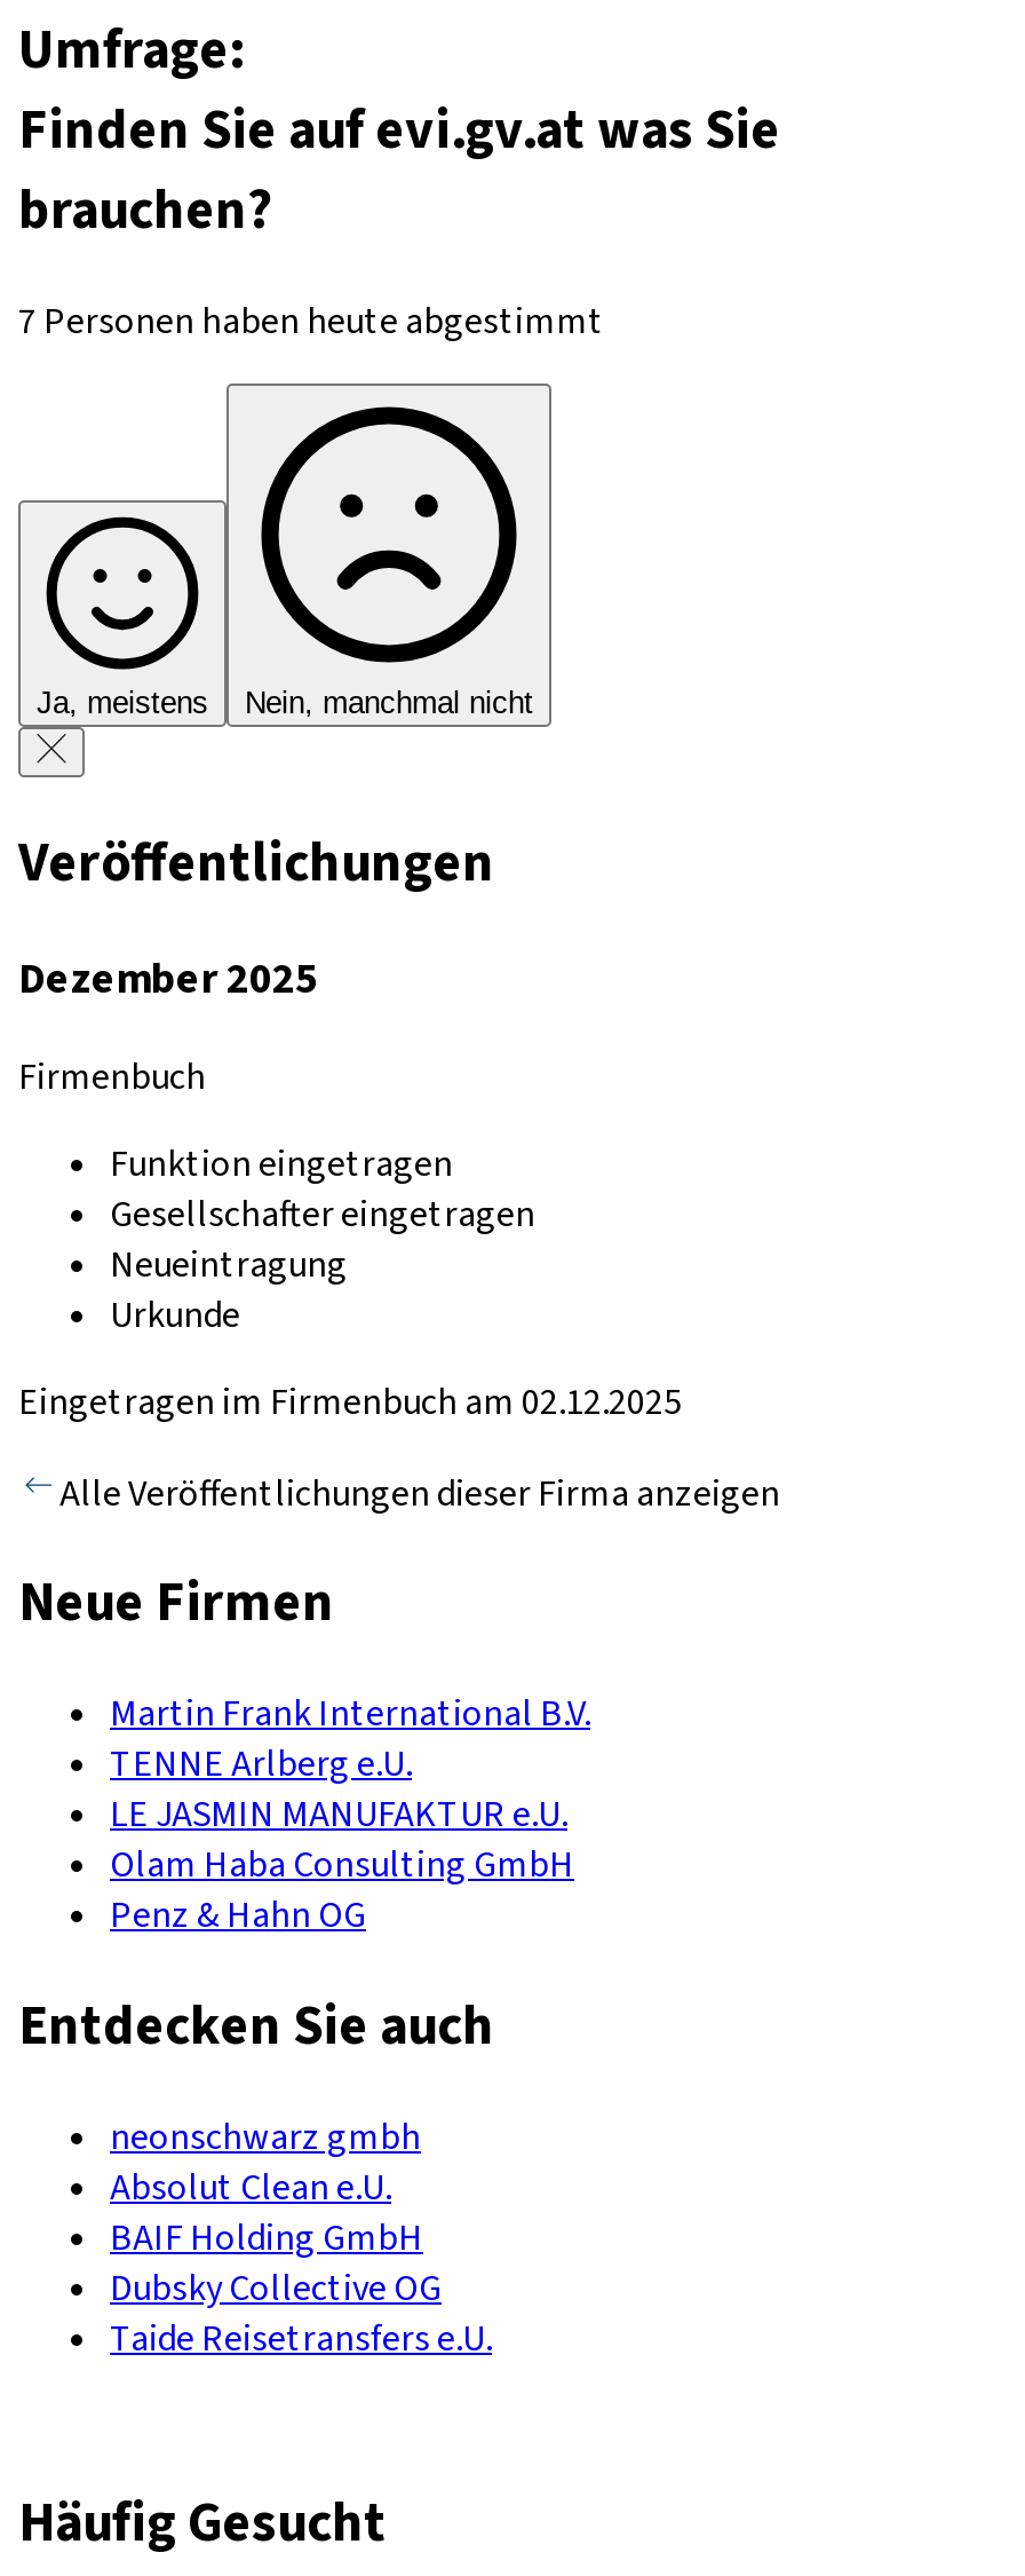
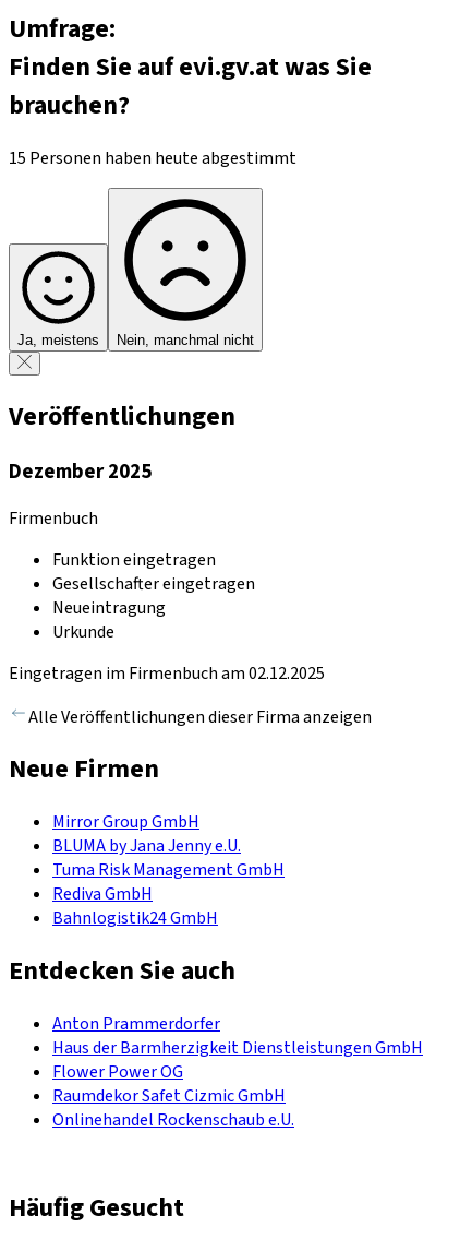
[18,296,604,346] 7 Personen haben heute abgestimmt -> [9,146,296,170] 15 Personen haben heute abgestimmt
[110,1689,590,1941] Martin Frank International B.V. | TENNE Arlberg e.U. | LE JASMIN MANUFAKTUR e.U. | Olam Haba Consulting GmbH | Penz & Hahn OG -> [52,810,285,930] Mirror Group GmbH | BLUMA by Jana Jenny e.U. | Tuma Risk Management GmbH | Rediva GmbH | Bahnlogistik24 GmbH
[110,2113,492,2364] neonschwarz gmbh | Absolut Clean e.U. | BAIF Holding GmbH | Dubsky Collective OG | Taide Reisetransfers e.U. -> [52,1012,423,1132] Anton Prammerdorfer | Haus der Barmherzigkeit Dienstleistungen GmbH | Flower Power OG | Raumdekor Safet Cizmic GmbH | Onlinehandel Rockenschaub e.U.

